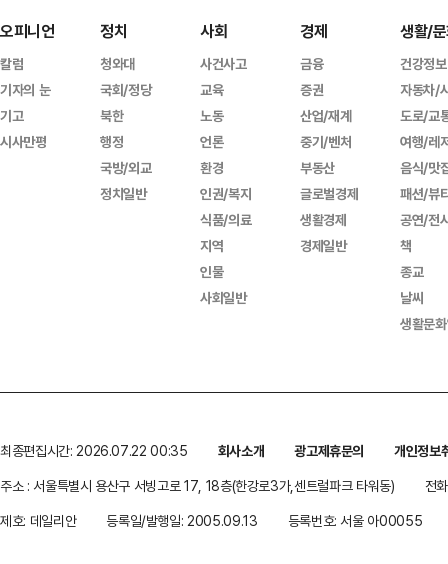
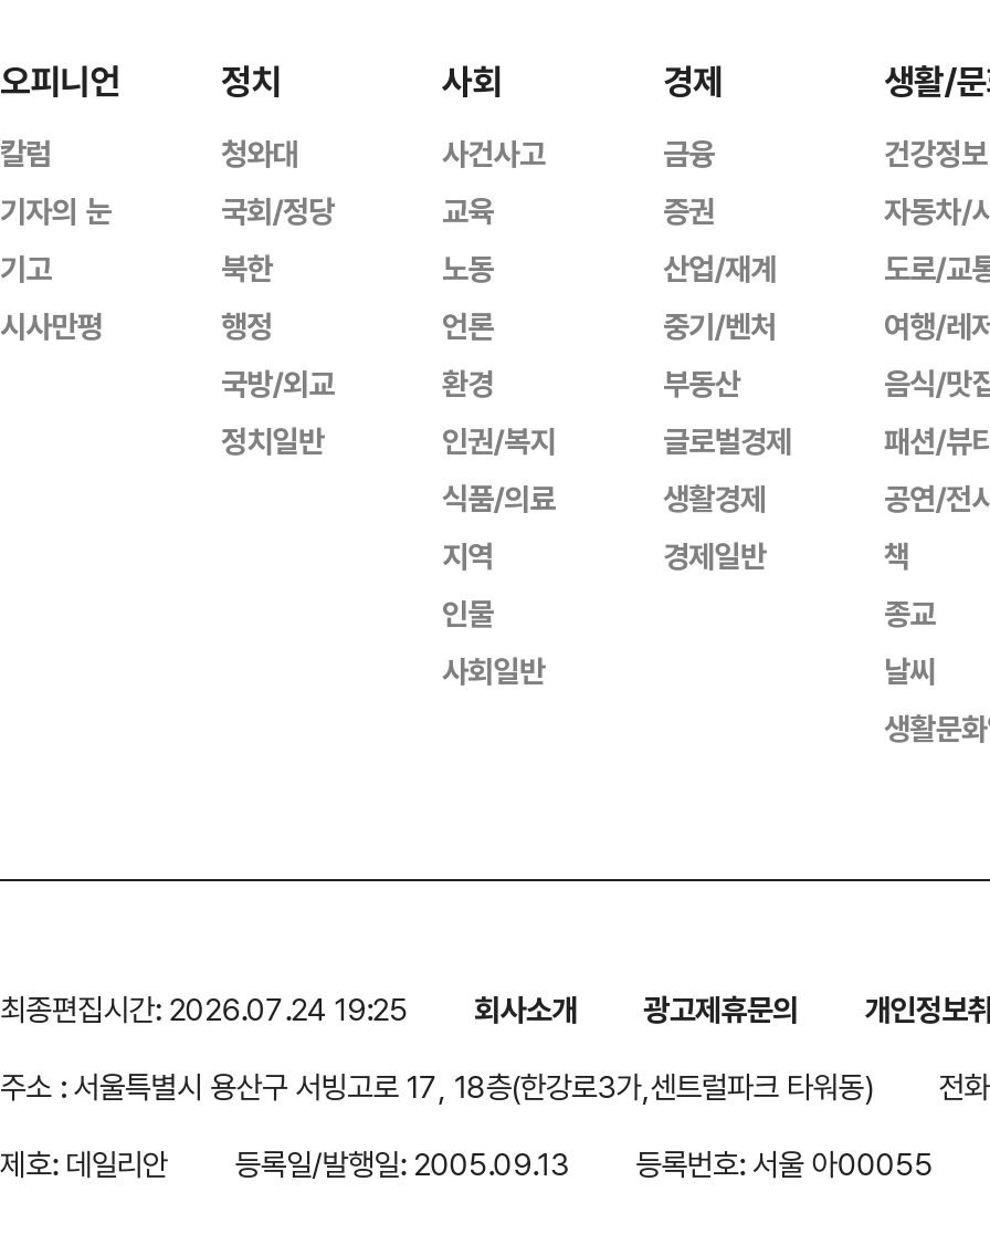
[0,441,188,460] 최종편집시간: 2026.07.22 00:35 -> [0,987,408,1029] 최종편집시간: 2026.07.24 19:25

